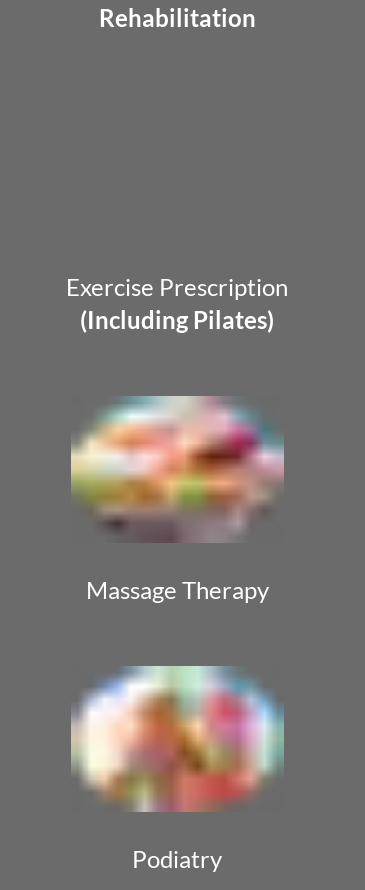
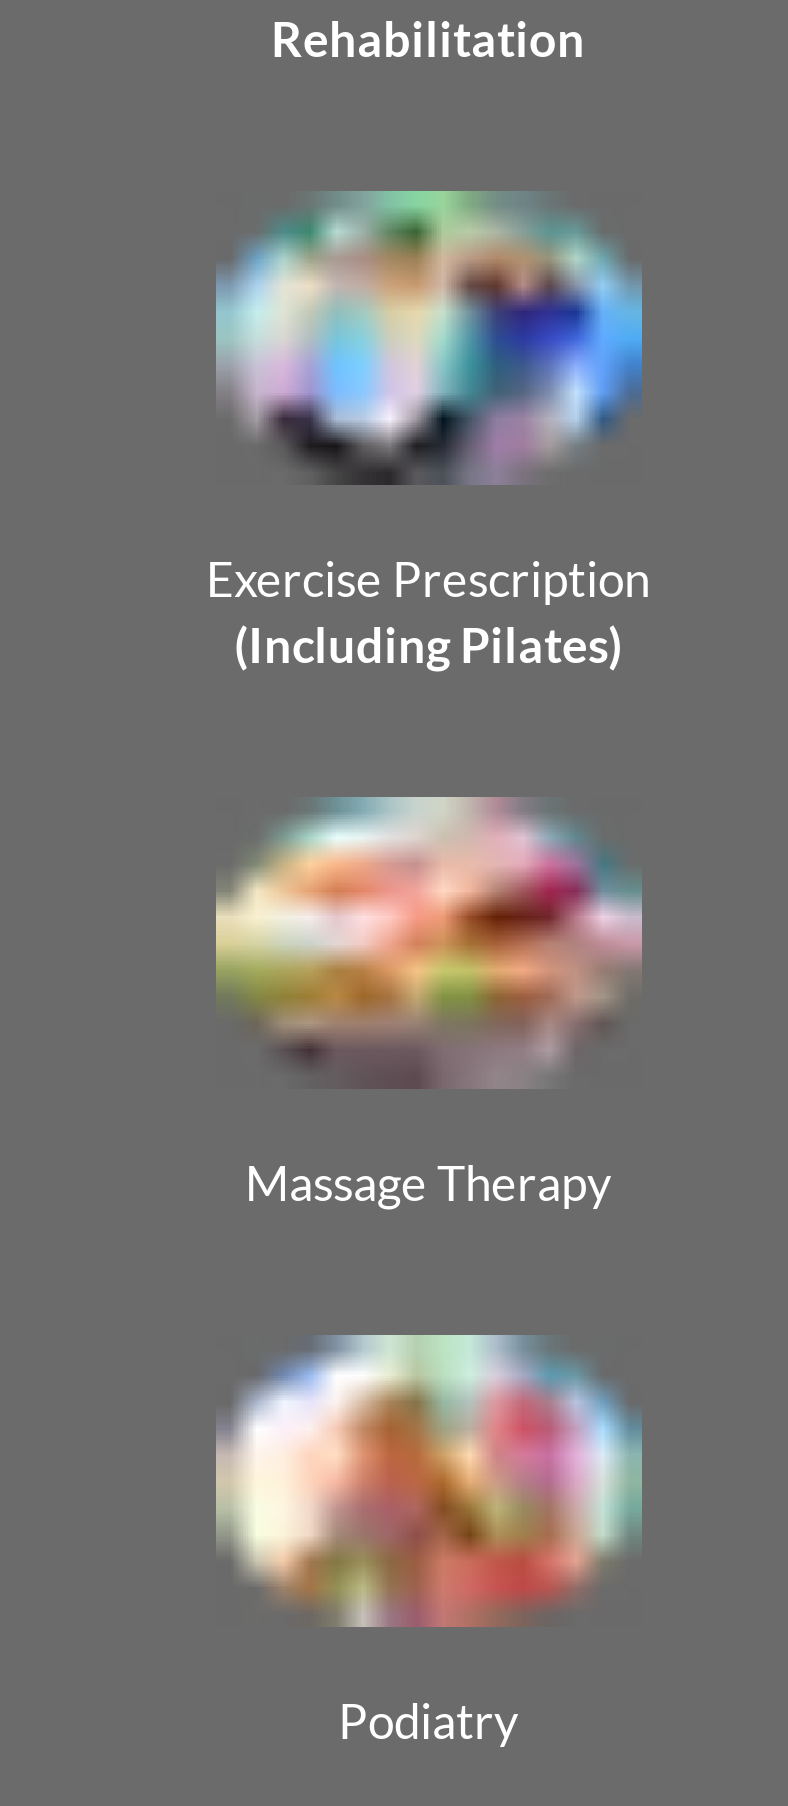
none -> [214,190,644,486] [image]

